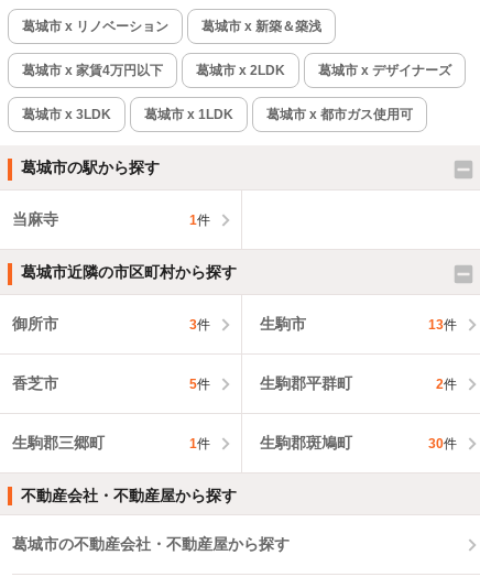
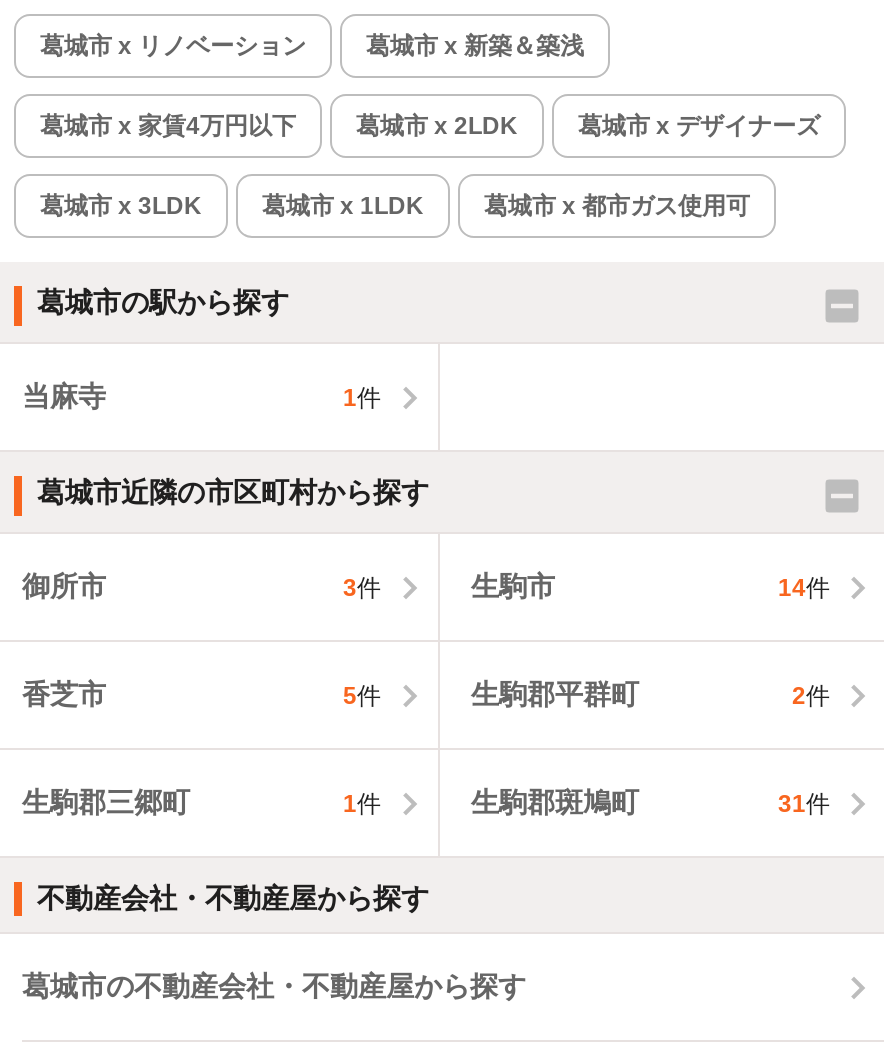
[428,317,457,332] 13件 -> [778,573,830,601] 14件
[428,436,457,451] 30件 -> [778,789,830,817] 31件

